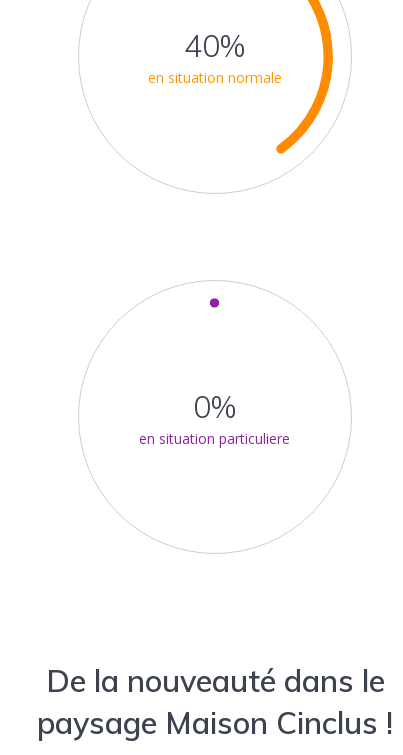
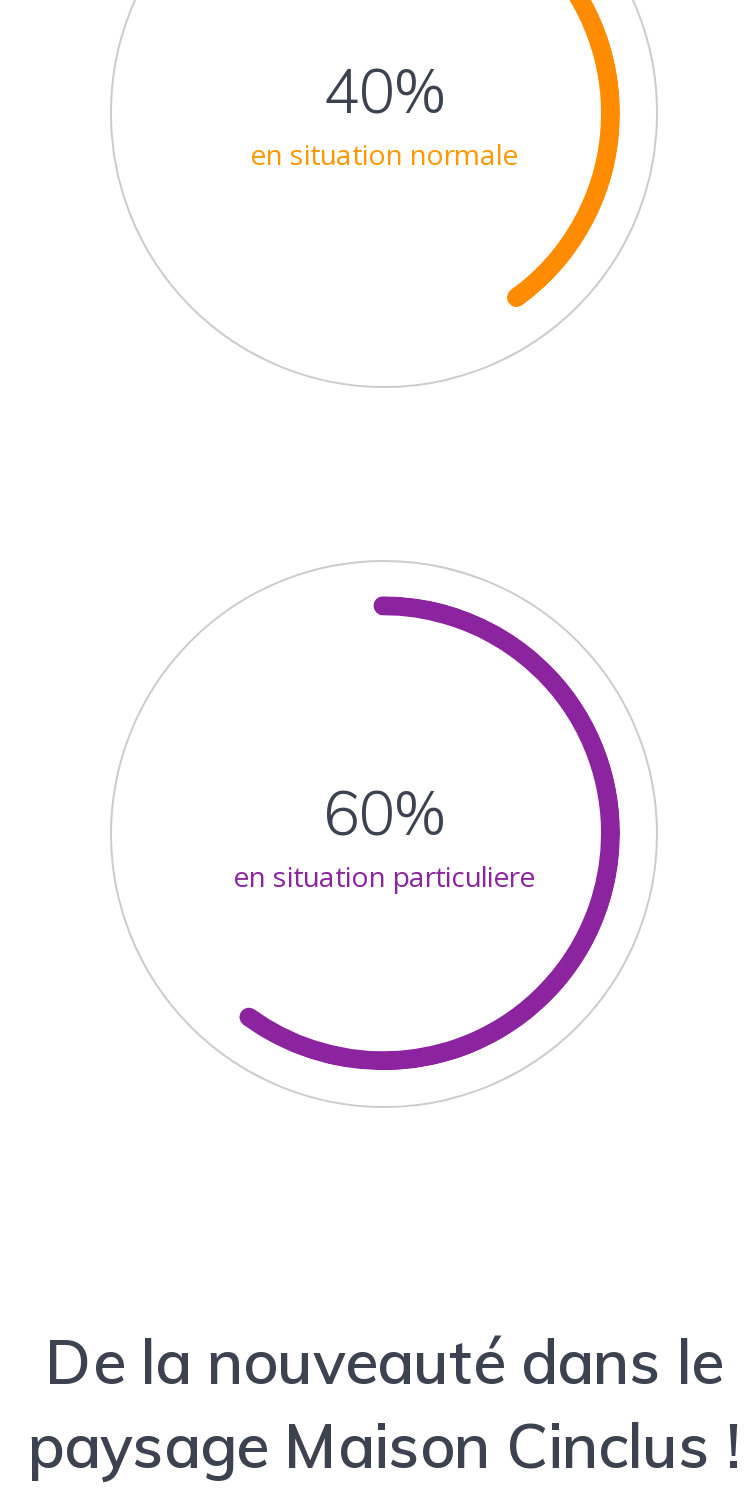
none -> [238,594,622,1072] [image]
[193,386,236,425] 0% -> [323,773,445,851] 60%

